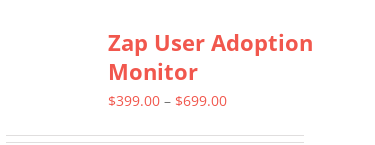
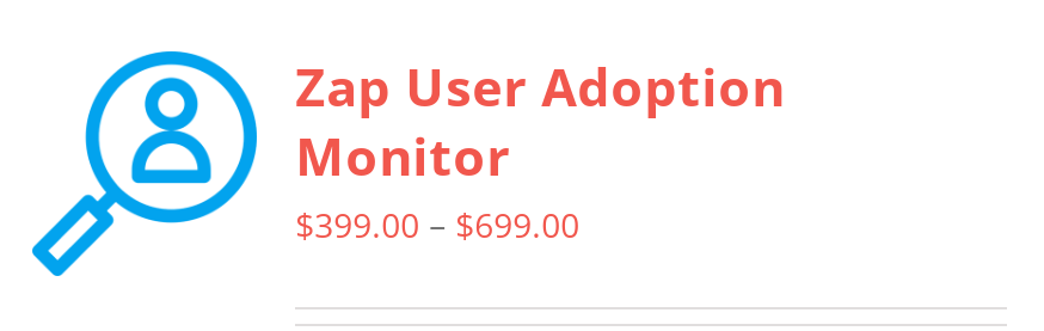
none -> [30,49,259,278] [image]

